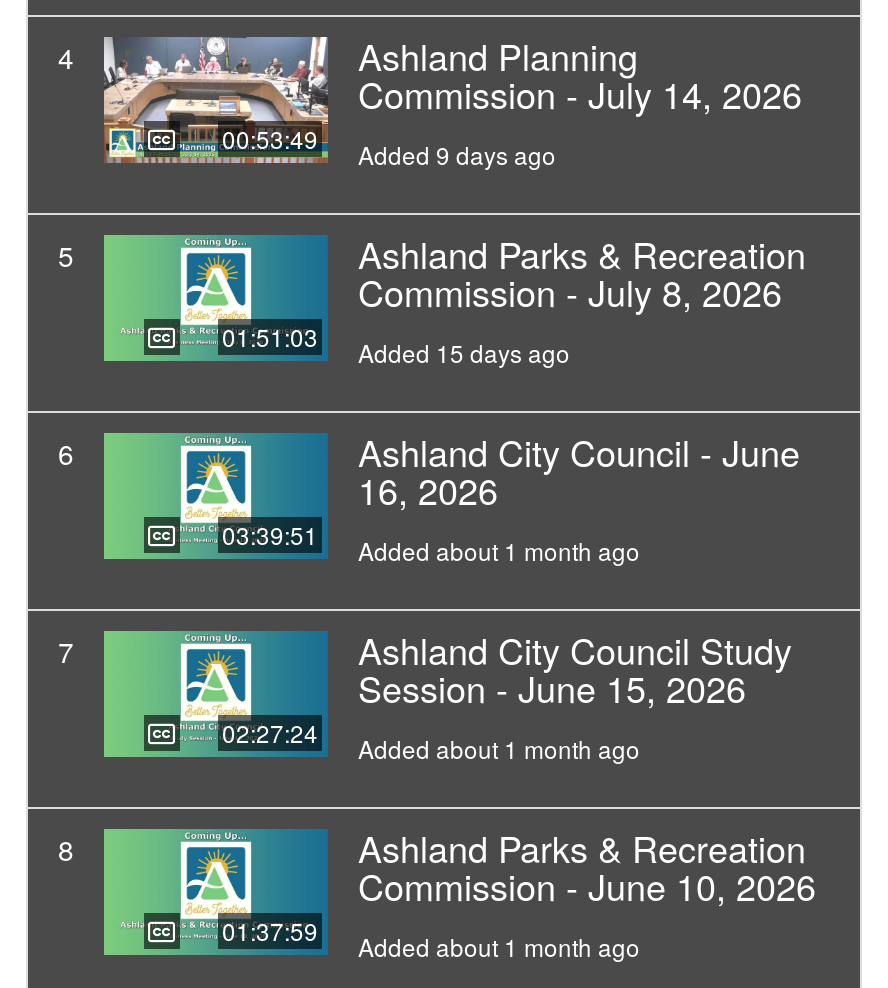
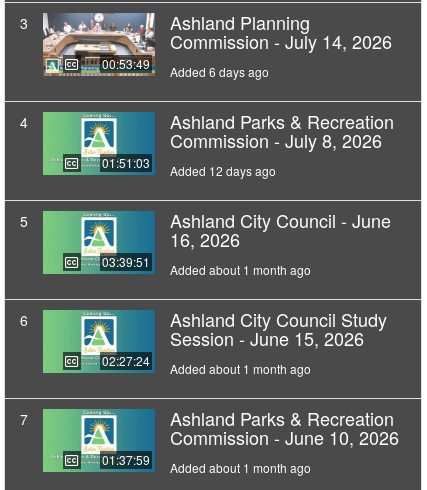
[58,38,74,78] 4 -> [20,13,28,33] 3
[358,138,556,172] Added 9 days ago -> [170,63,269,80] Added 6 days ago
[58,236,74,276] 5 -> [20,112,28,132] 4
[358,336,570,370] Added 15 days ago -> [170,162,276,179] Added 12 days ago
[58,434,74,474] 6 -> [20,211,28,231] 5
[58,632,74,672] 7 -> [20,310,28,330] 6
[58,830,74,870] 8 -> [20,409,28,429] 7

